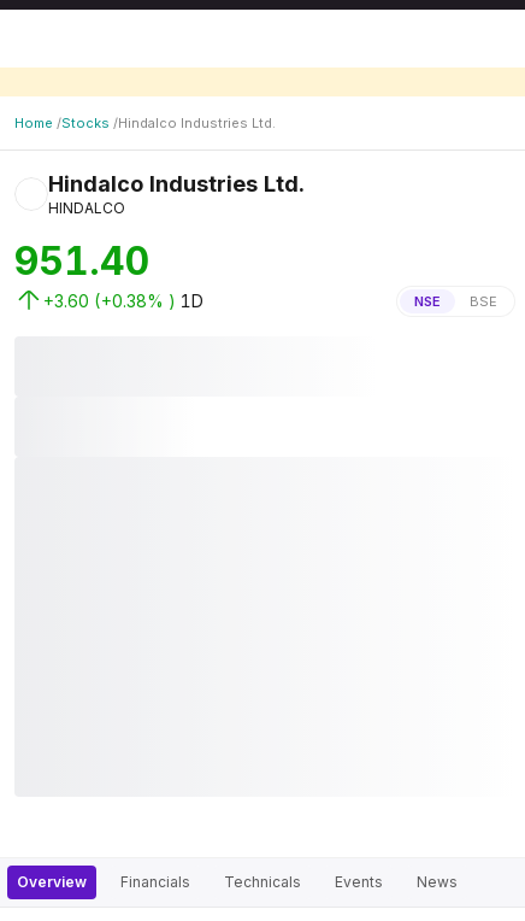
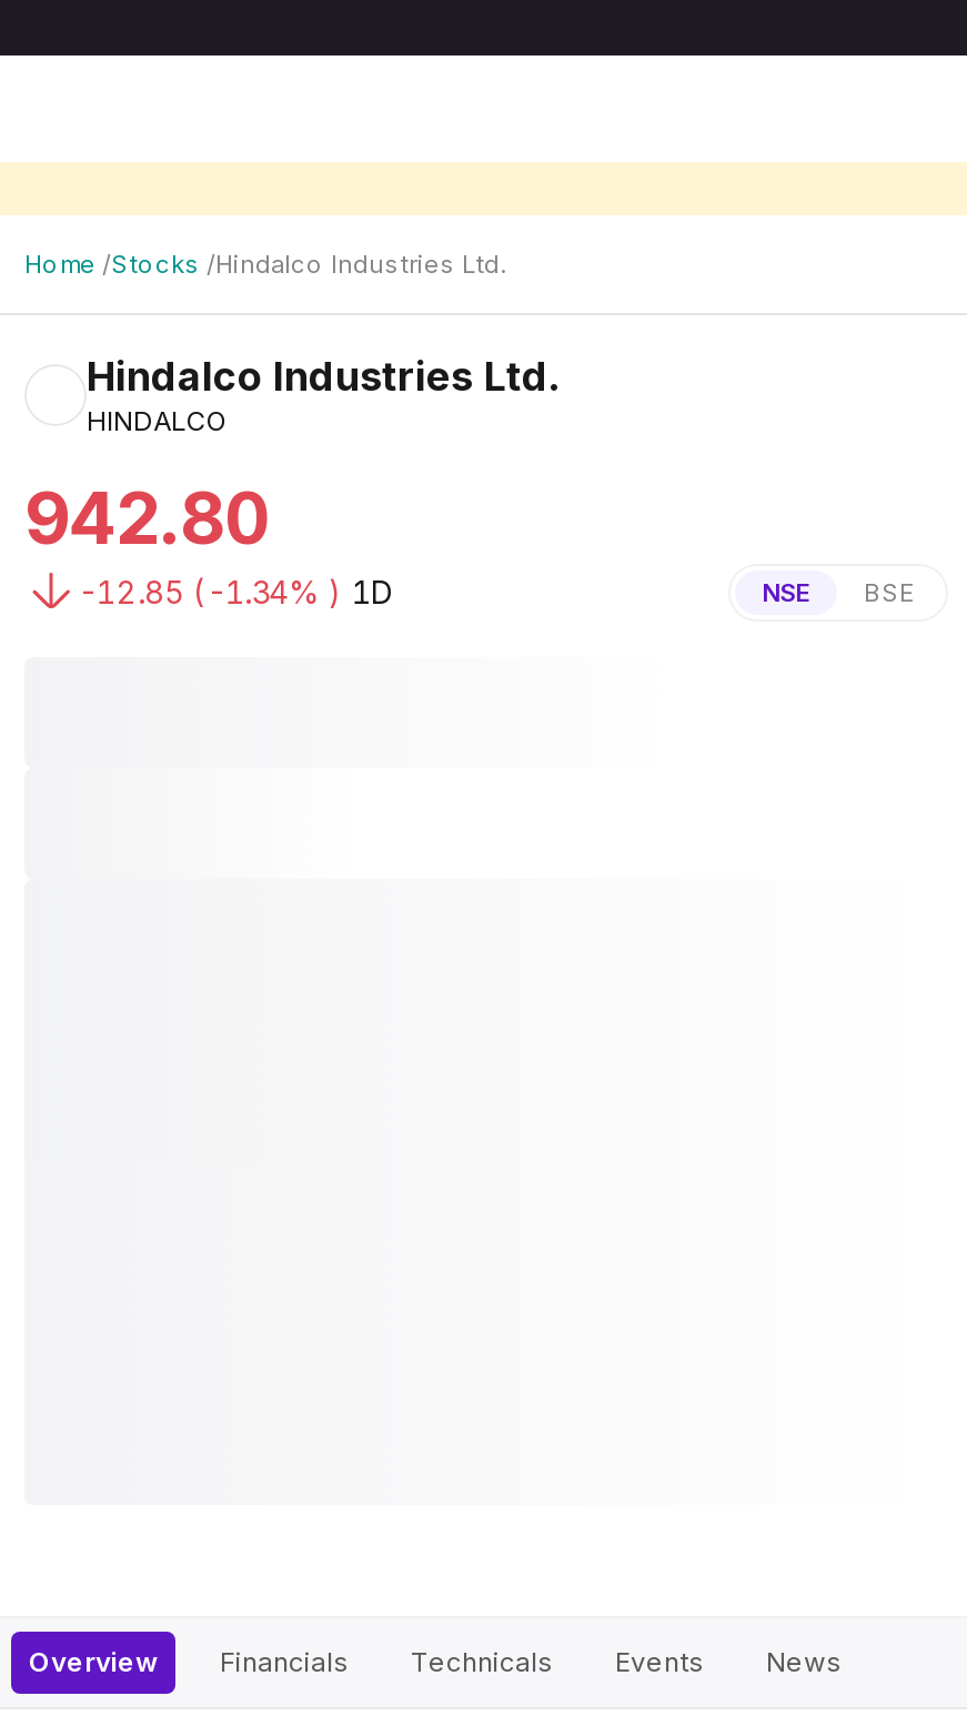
[14,237,149,284] 951.40 -> [24,475,269,562] 942.80
[43,291,203,311] +3.60 (+0.38% ) 1D -> [78,573,393,610] -12.85 (-1.34% ) 1D

